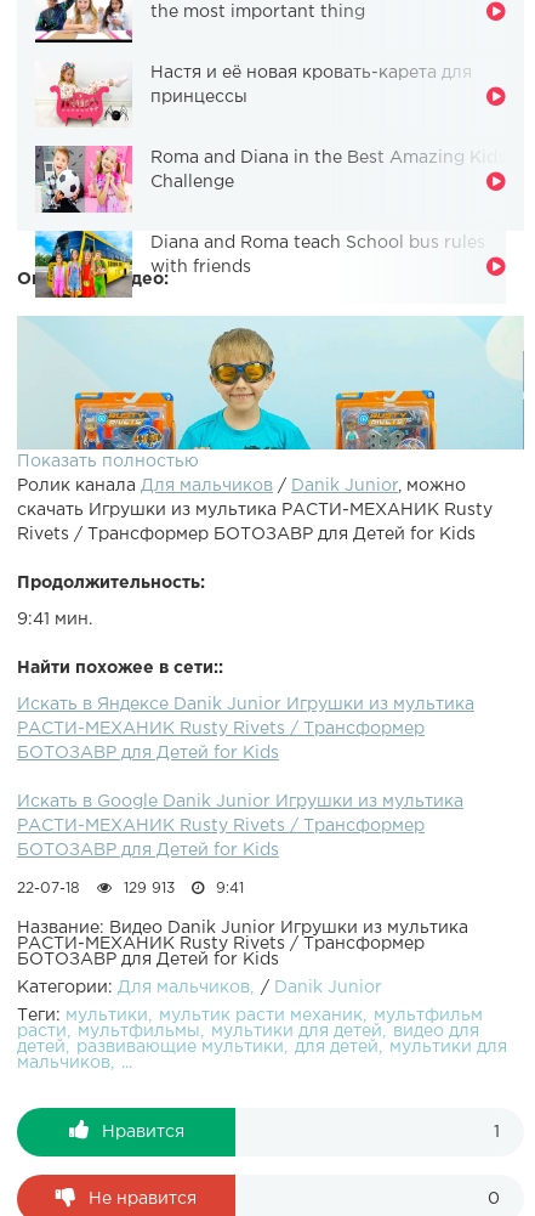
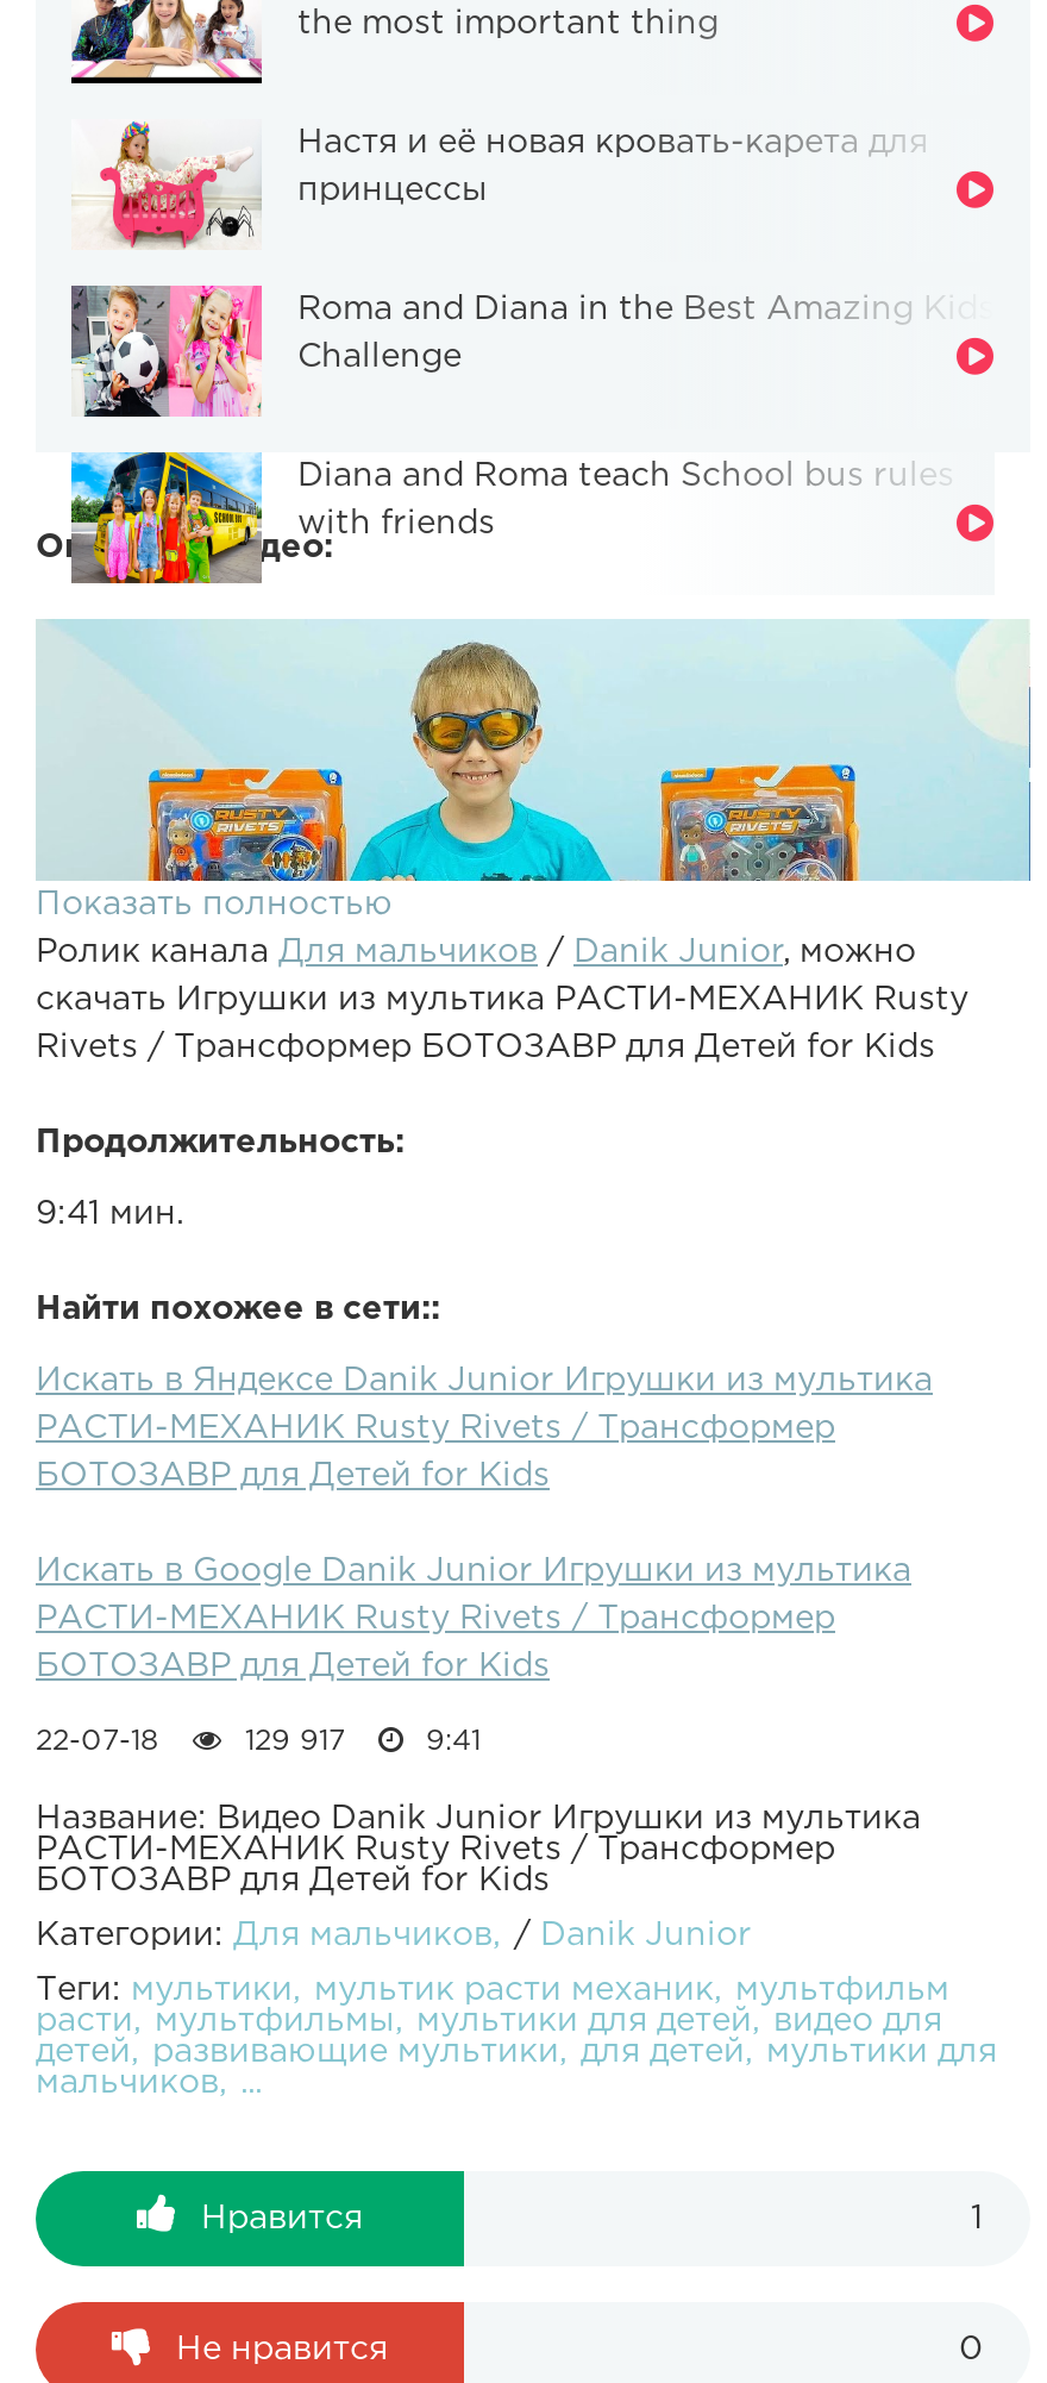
[124,882,175,896] 129 913 -> [245,1729,345,1755] 129 917

